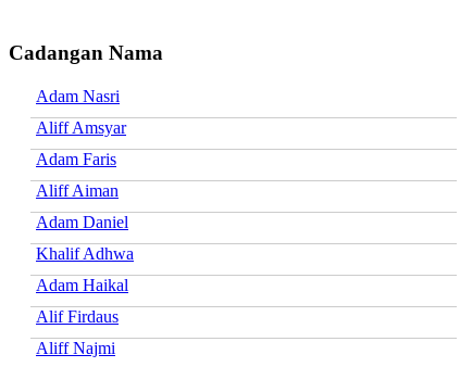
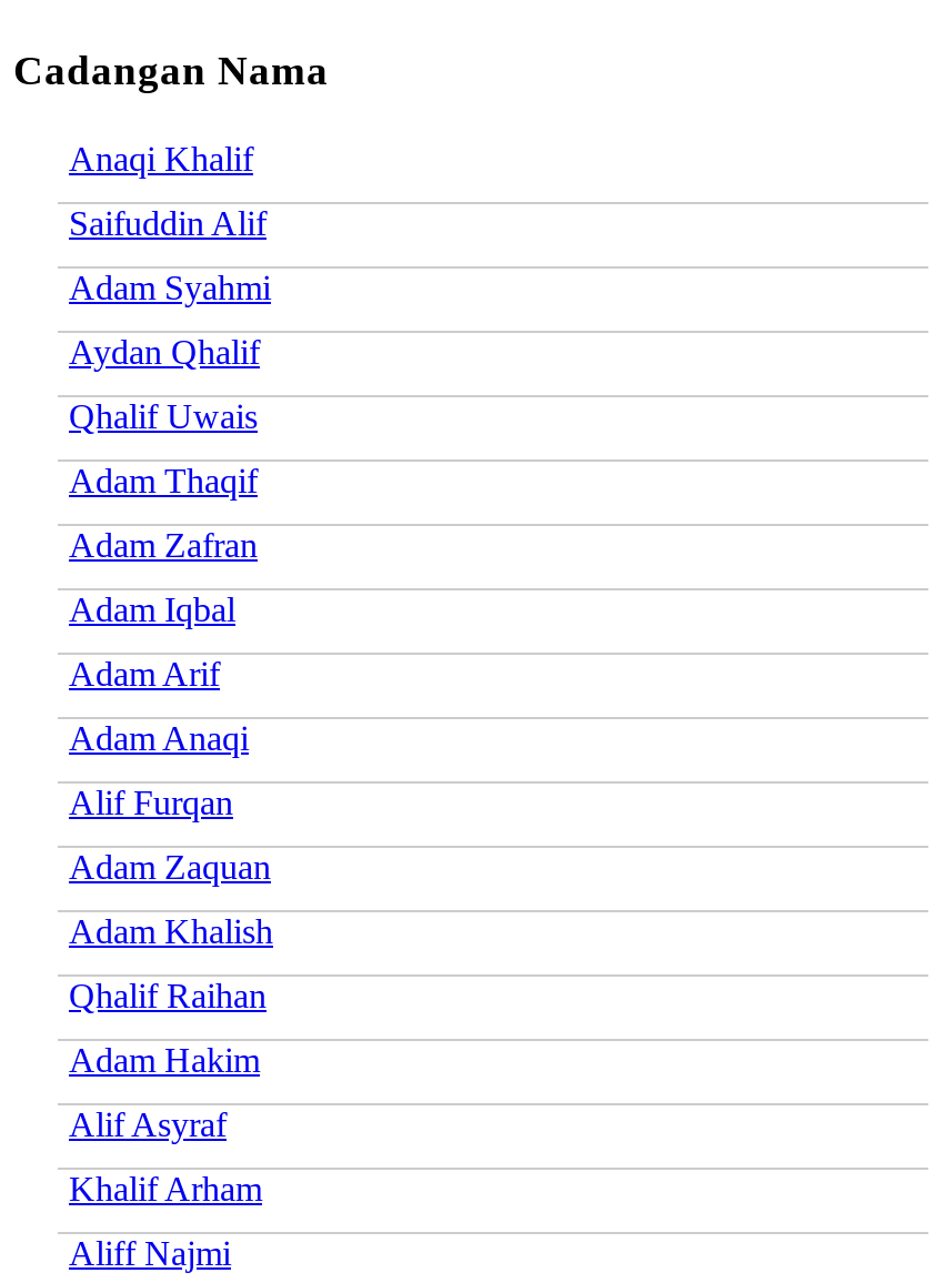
[36,86,134,325] Adam Nasri | Aliff Amsyar | Adam Faris | Aliff Aiman | Adam Daniel | Khalif Adhwa | Adam Haikal | Alif Firdaus -> [69,139,273,1207] Anaqi Khalif | Saifuddin Alif | Adam Syahmi | Aydan Qhalif | Qhalif Uwais | Adam Thaqif | Adam Zafran | Adam Iqbal | Adam Arif | Adam Anaqi | Alif Furqan | Adam Zaquan | Adam Khalish | Qhalif Raihan | Adam Hakim | Alif Asyraf | Khalif Arham

